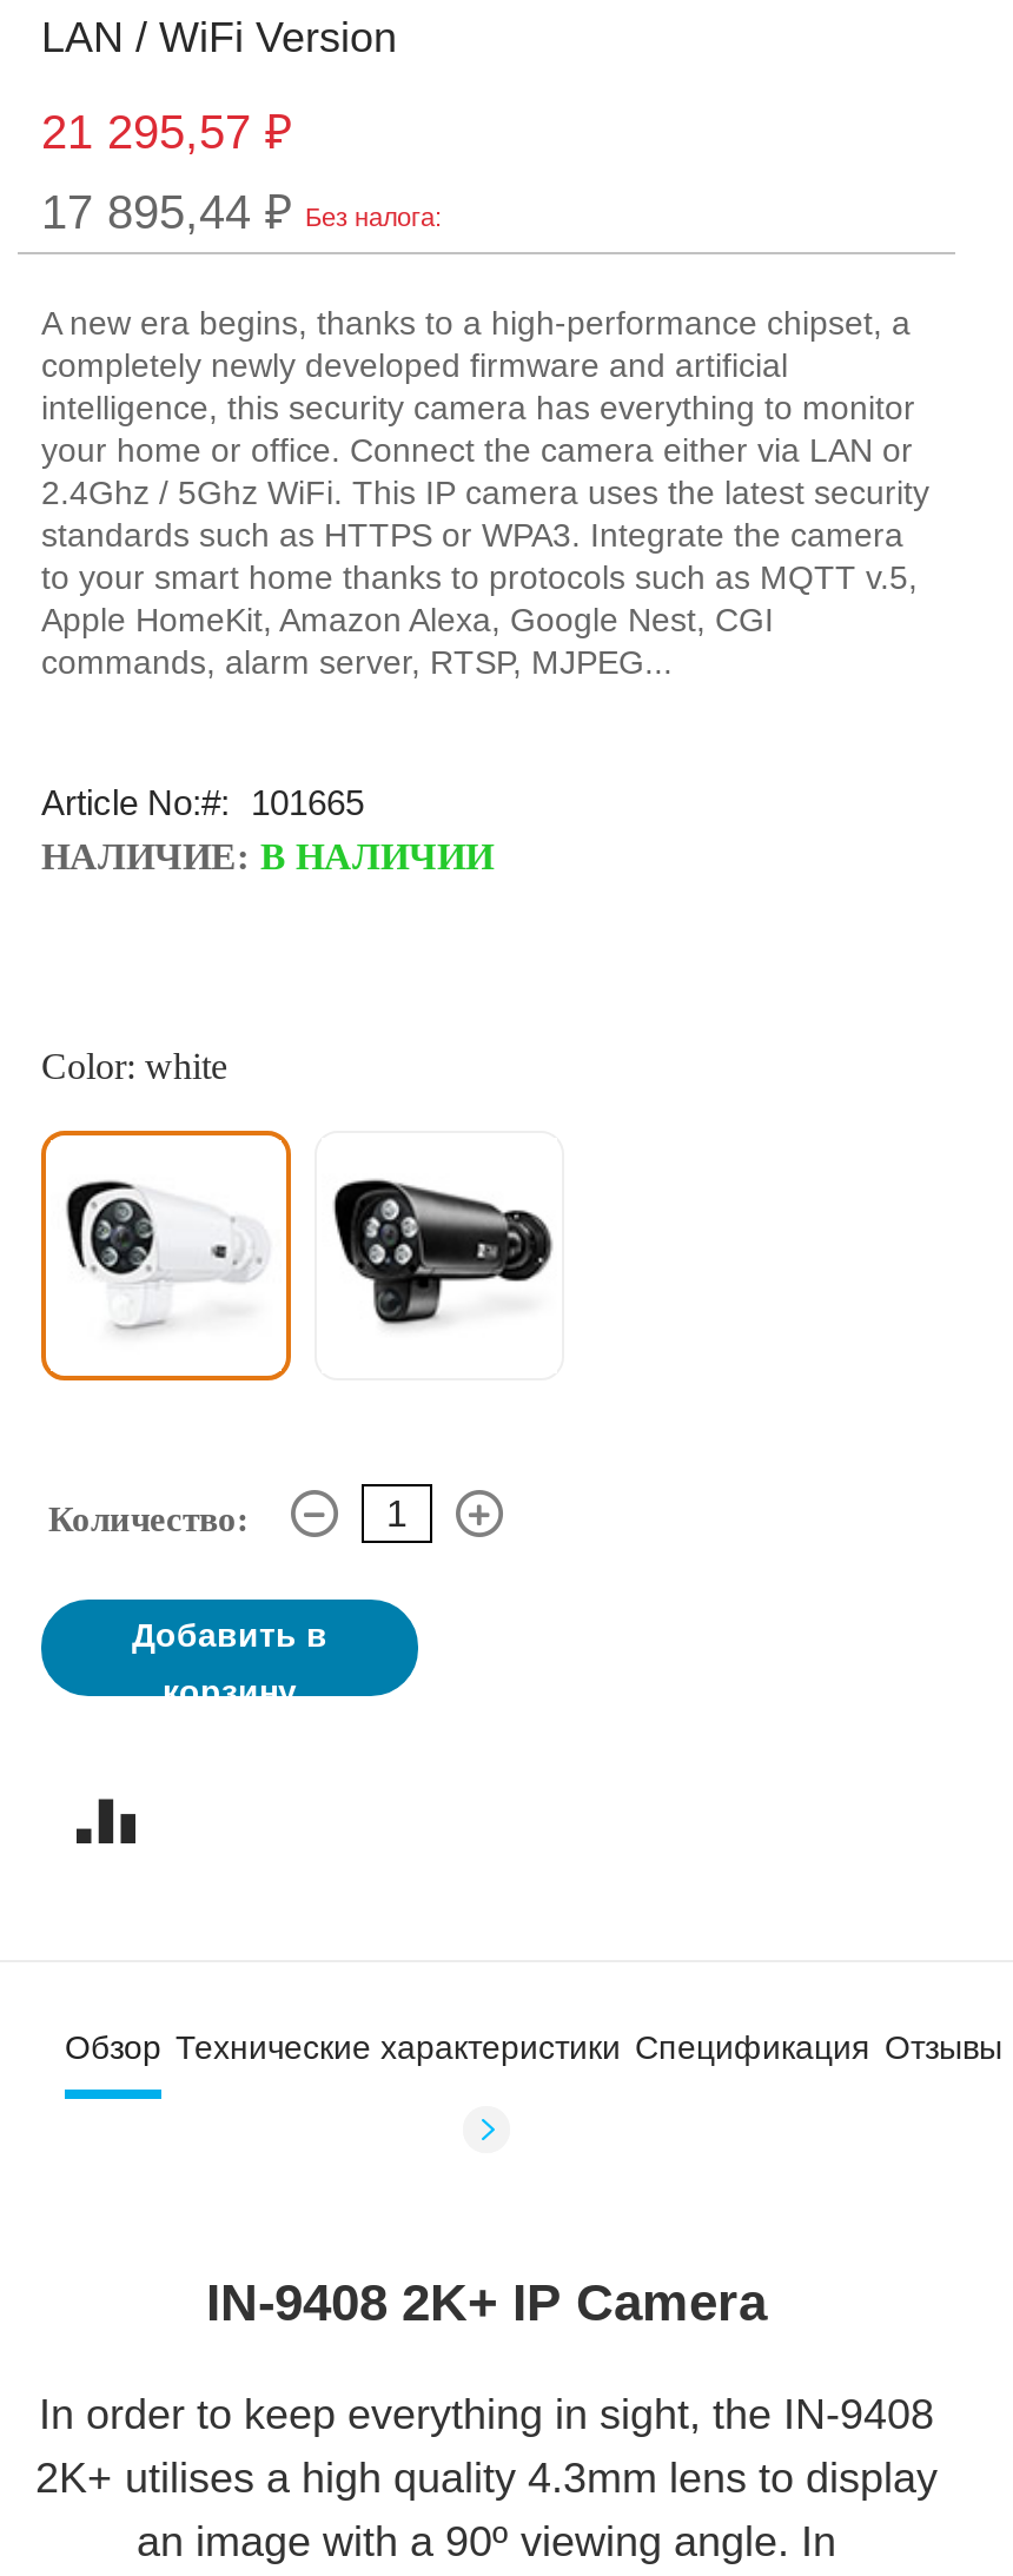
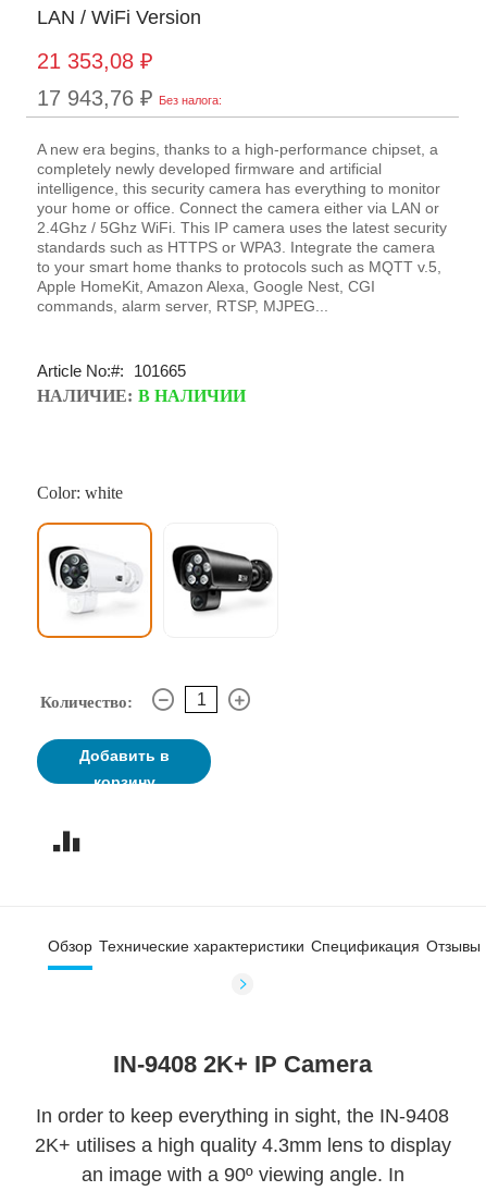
[41,106,293,158] 21 295,57 ₽ -> [37,49,153,73] 21 353,08 ₽
[41,186,293,238] 17 895,44 ₽ -> [37,86,153,110] 17 943,76 ₽

